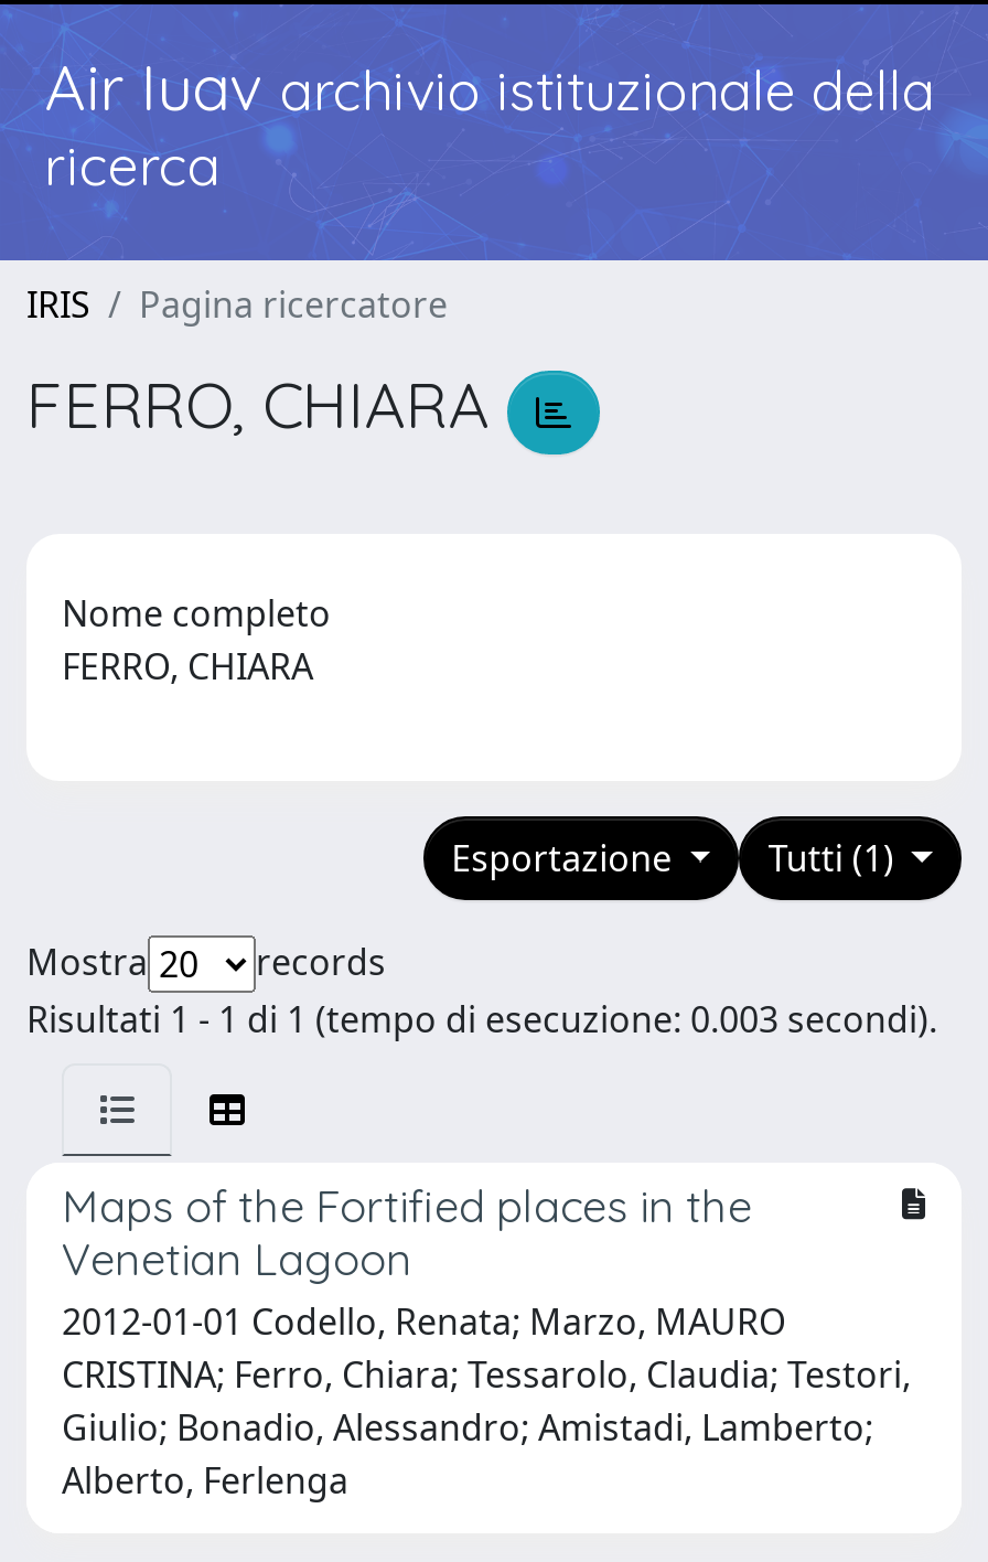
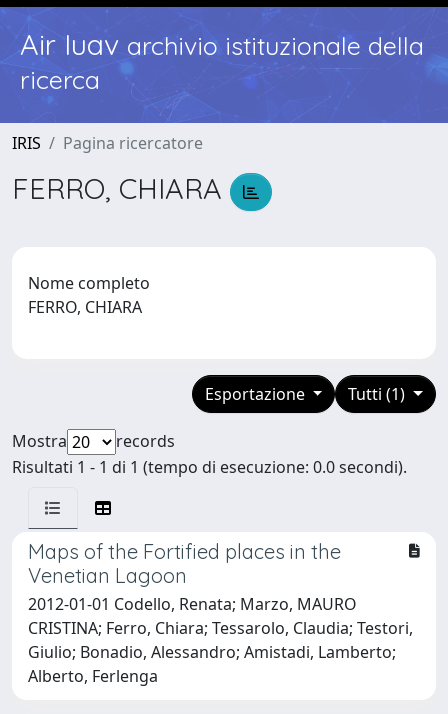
[26,995,937,1043] Risultati 1 - 1 di 1 (tempo di esecuzione: 0.003 secondi). -> [12,456,407,478] Risultati 1 - 1 di 1 (tempo di esecuzione: 0.0 secondi).

